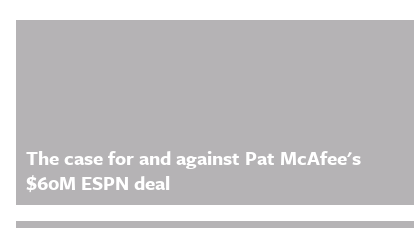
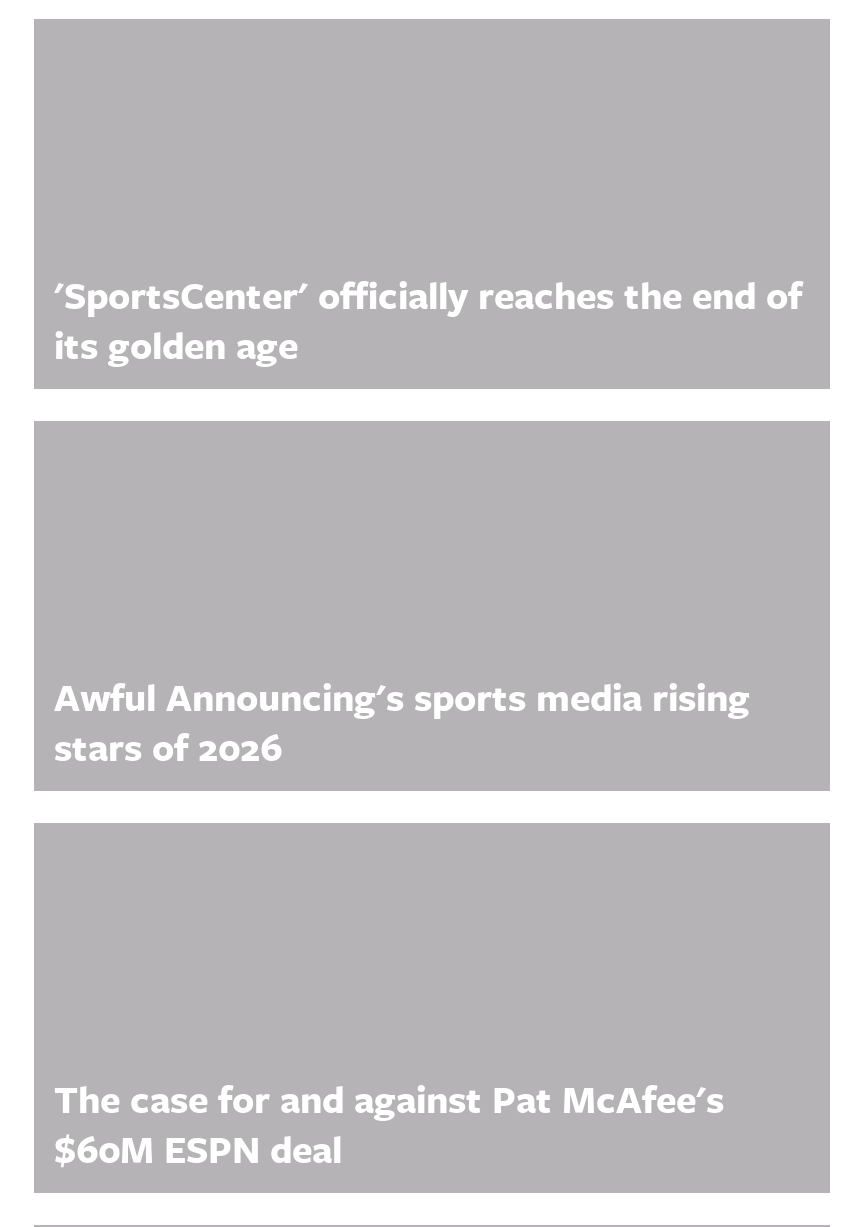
none -> [54,267,802,371] 'SportsCenter' officially reaches the end of | its golden age
none -> [54,669,750,773] Awful Announcing's sports media rising | stars of 2026

